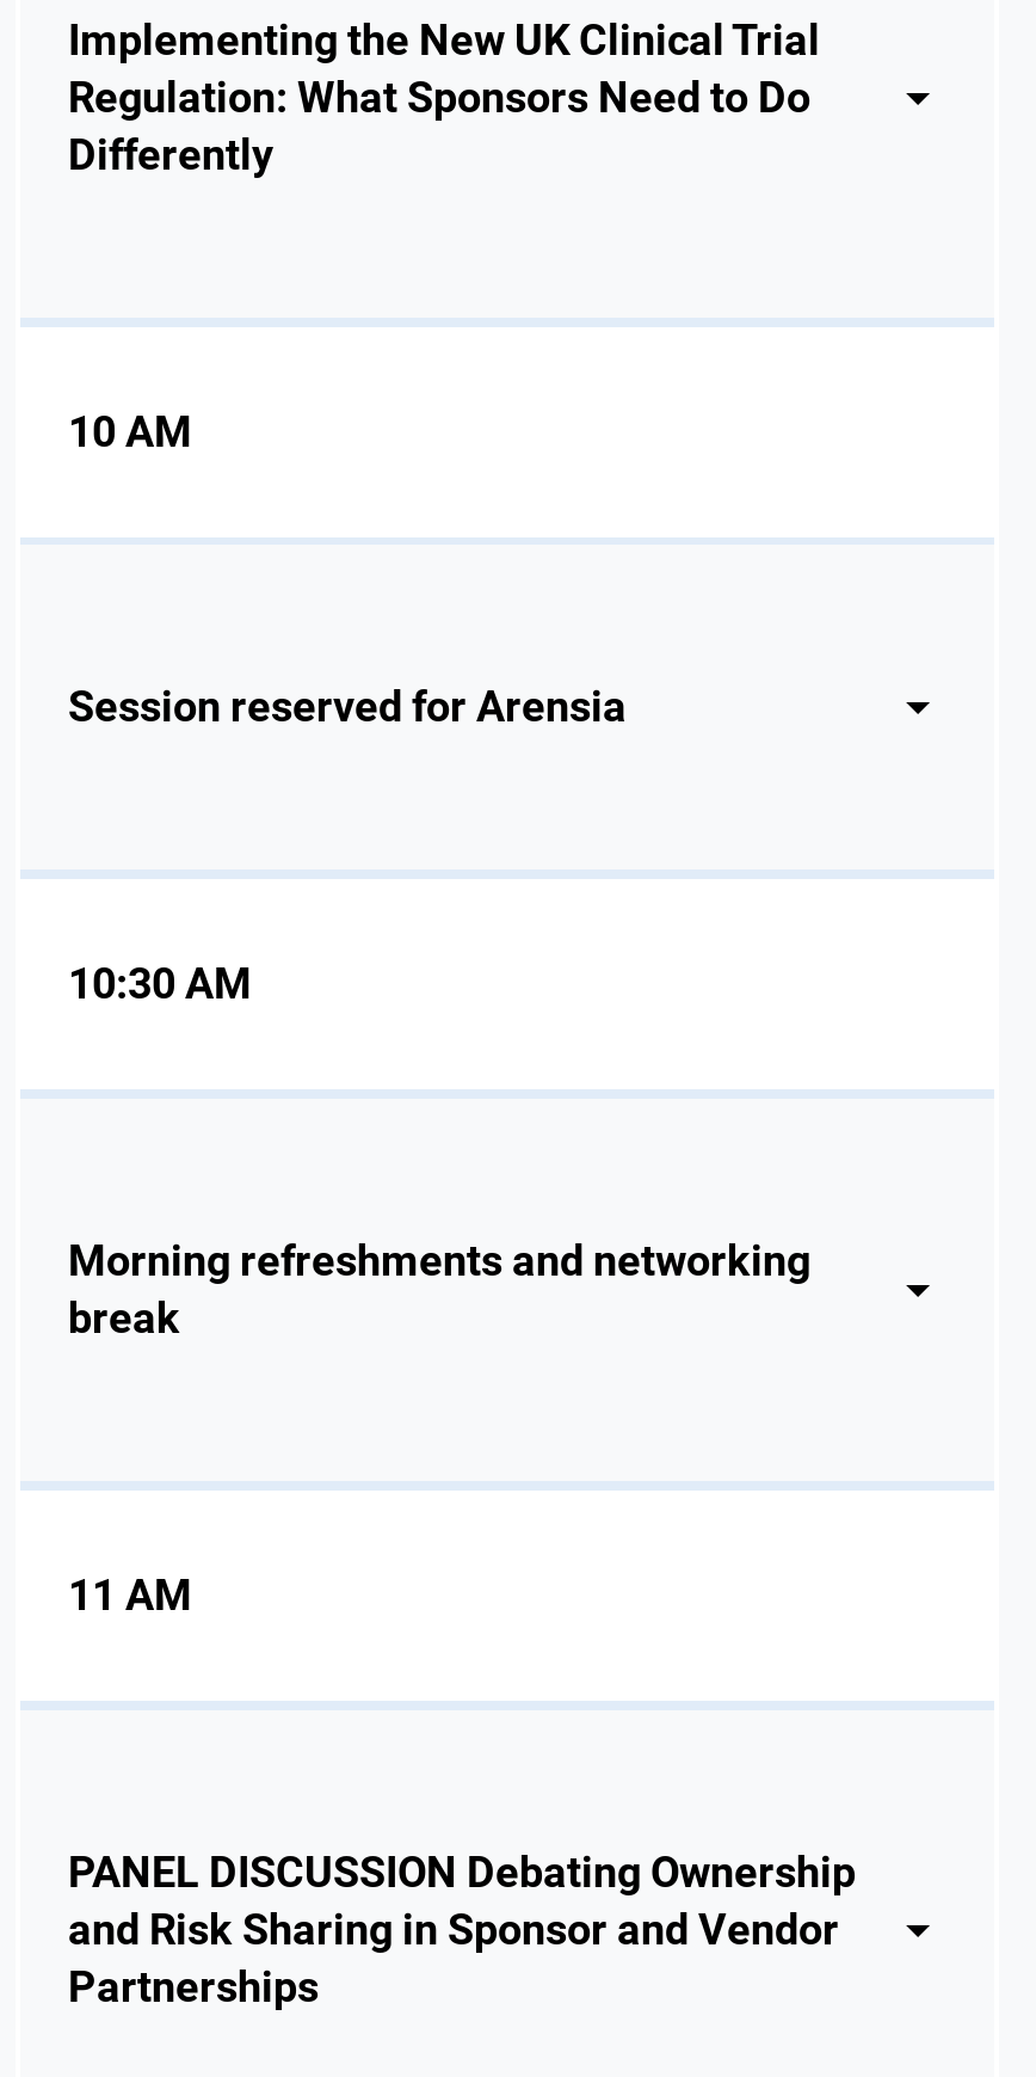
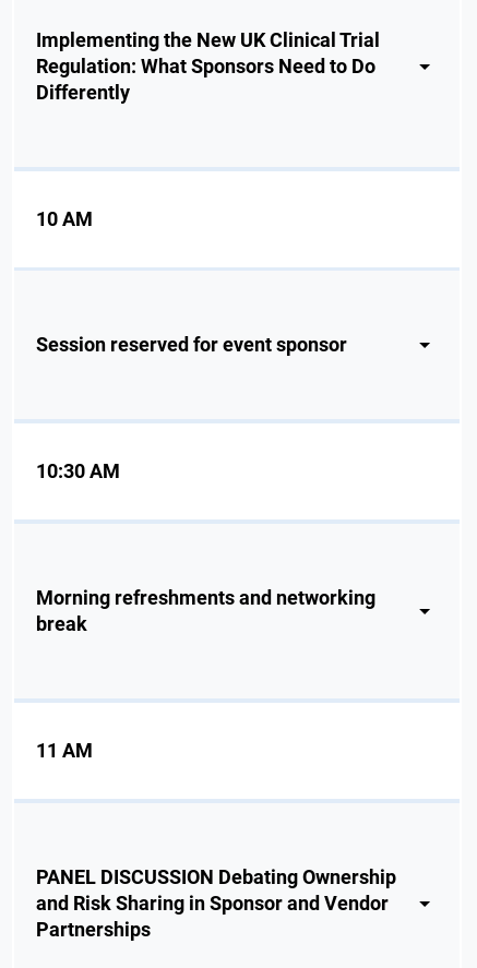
[68,682,627,732] Session reserved for Arensia -> [36,333,347,356] Session reserved for event sponsor

